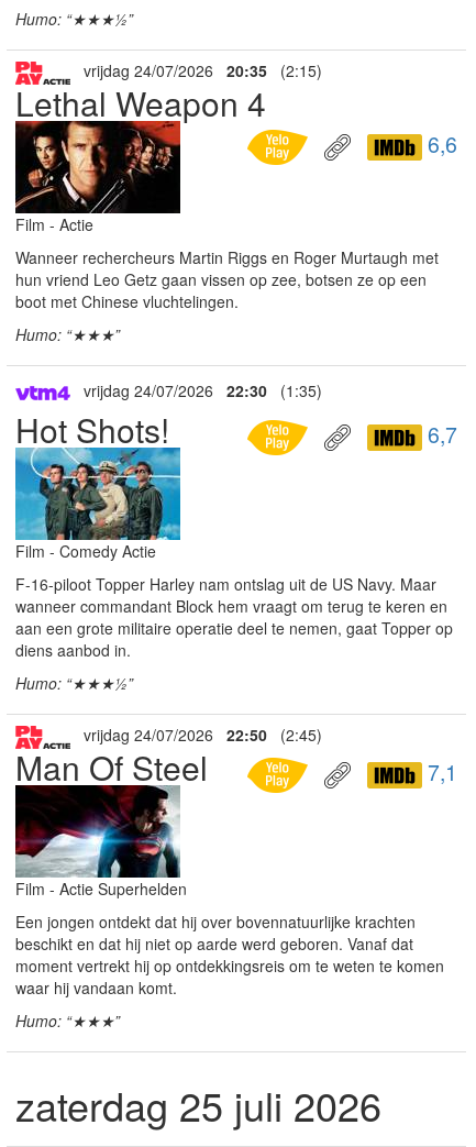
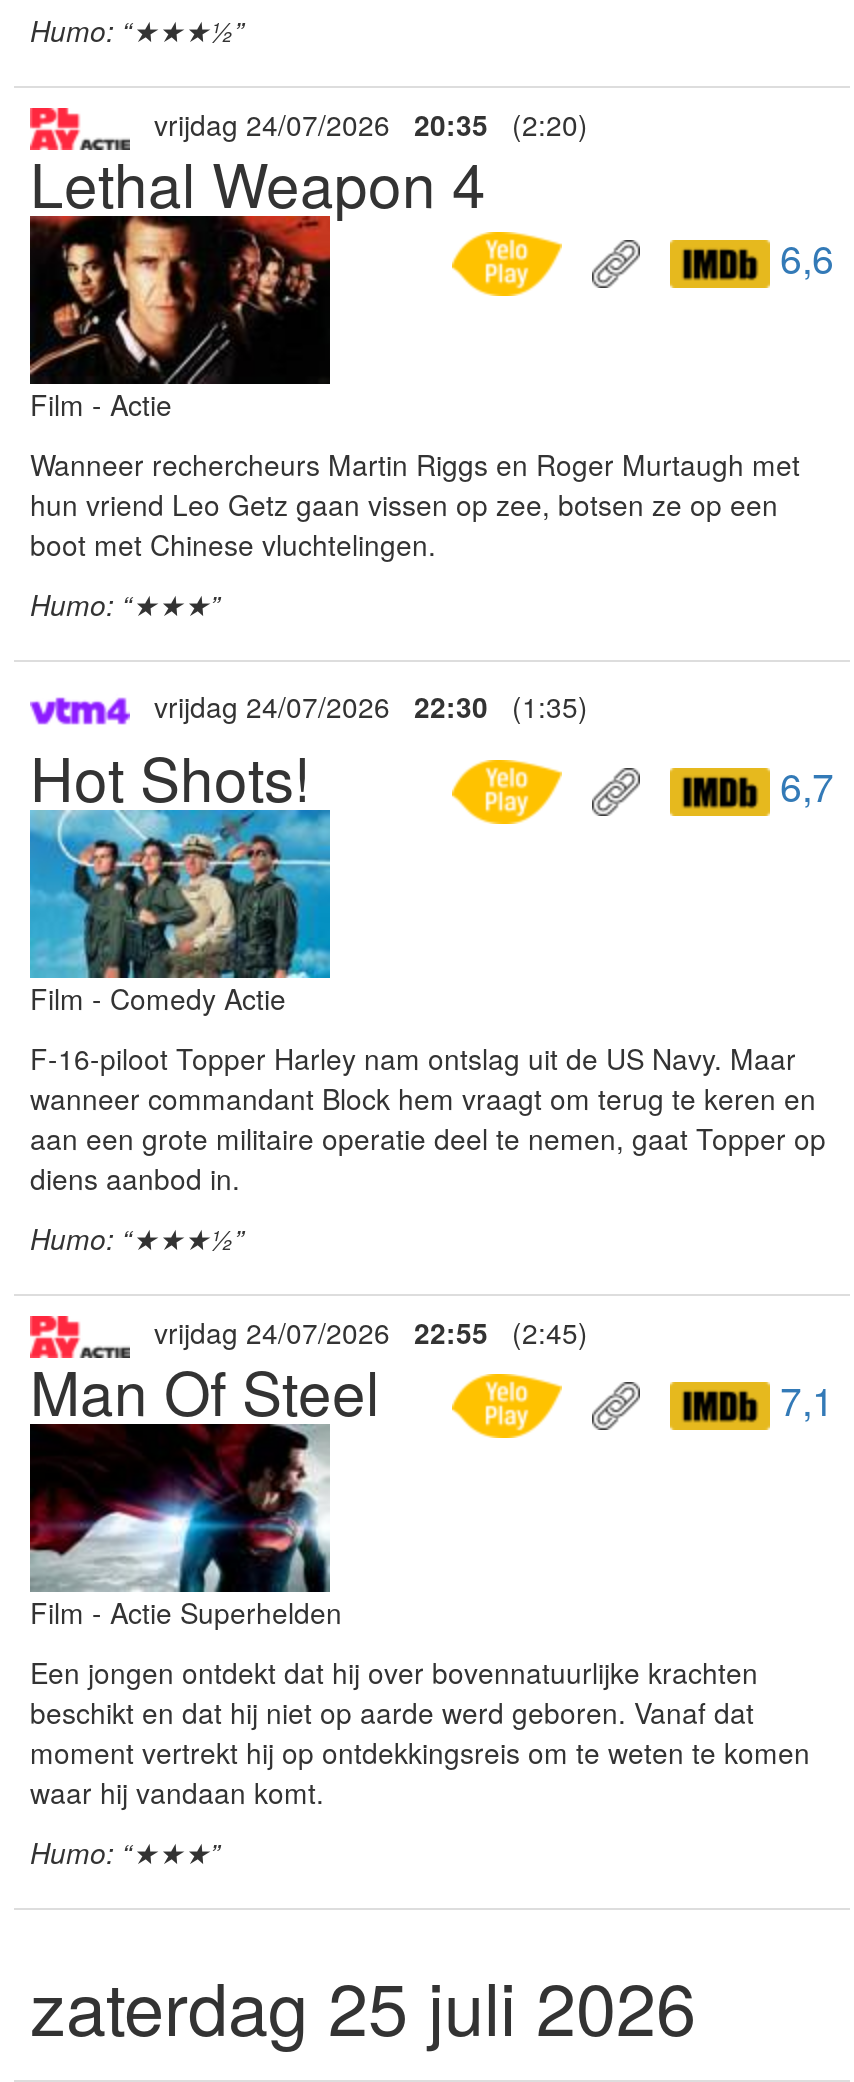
[70,59,322,81] vrijdag 24/07/2026 20:35 (2:15) -> [130,104,588,144] vrijdag 24/07/2026 20:35 (2:20)
[70,724,322,746] vrijdag 24/07/2026 22:50 (2:45) -> [130,1312,588,1352] vrijdag 24/07/2026 22:55 (2:45)

